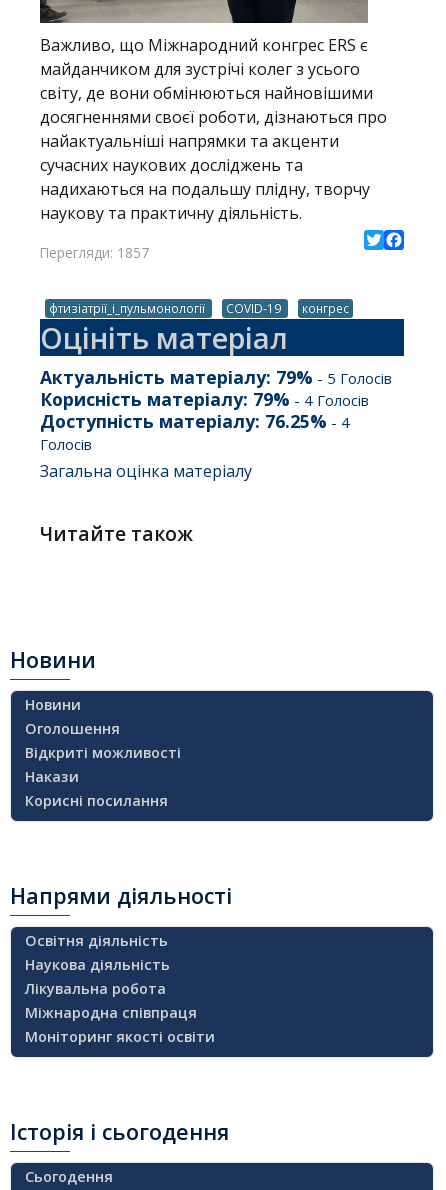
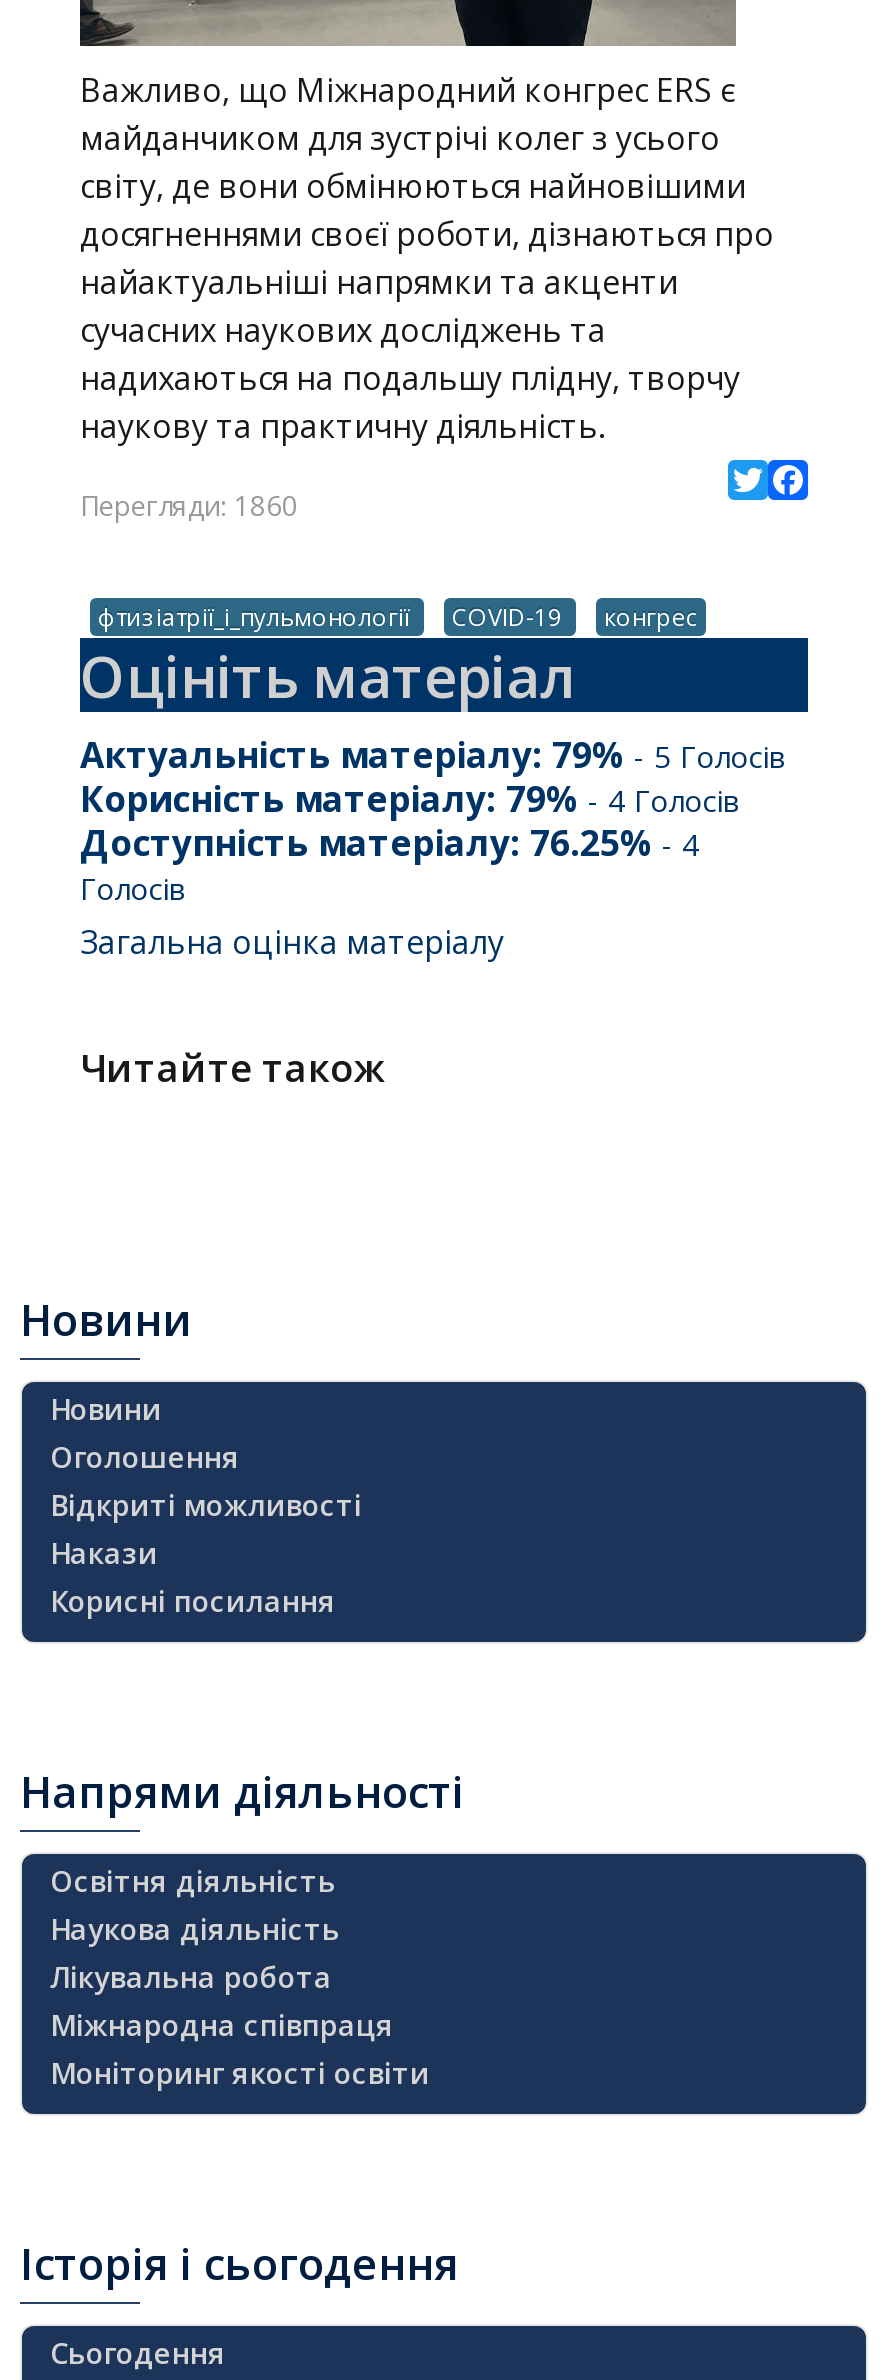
[40,243,149,262] Перегляди: 1857 -> [80,487,298,525] Перегляди: 1860

